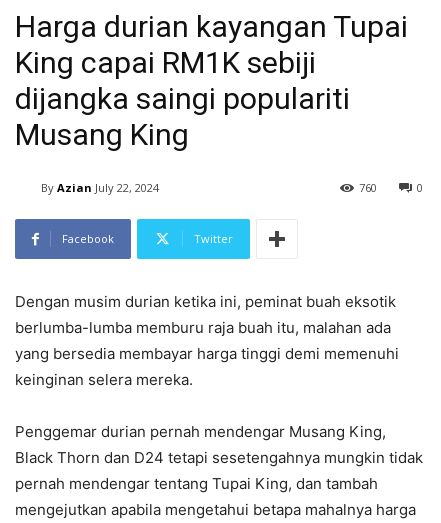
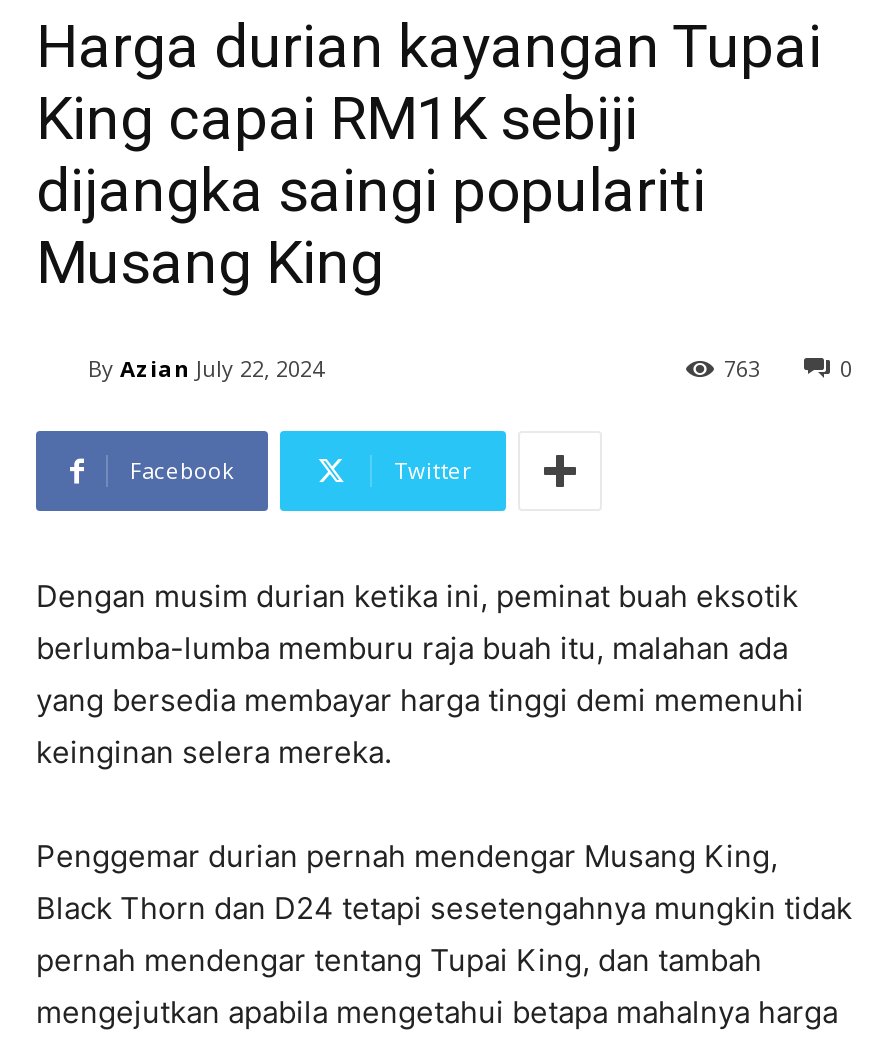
[359,180,377,195] 760 -> [724,353,760,383] 763

